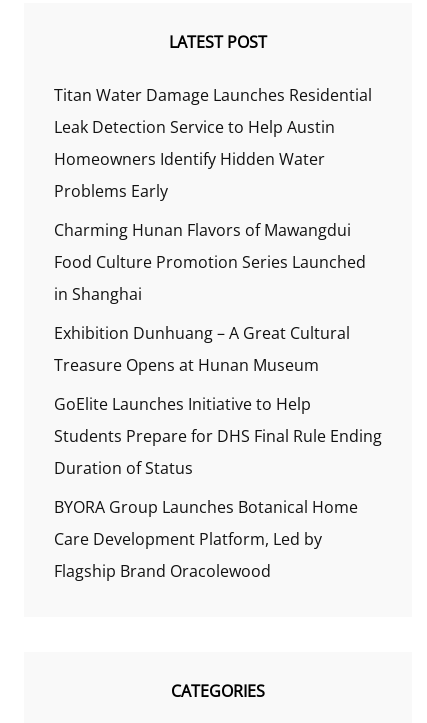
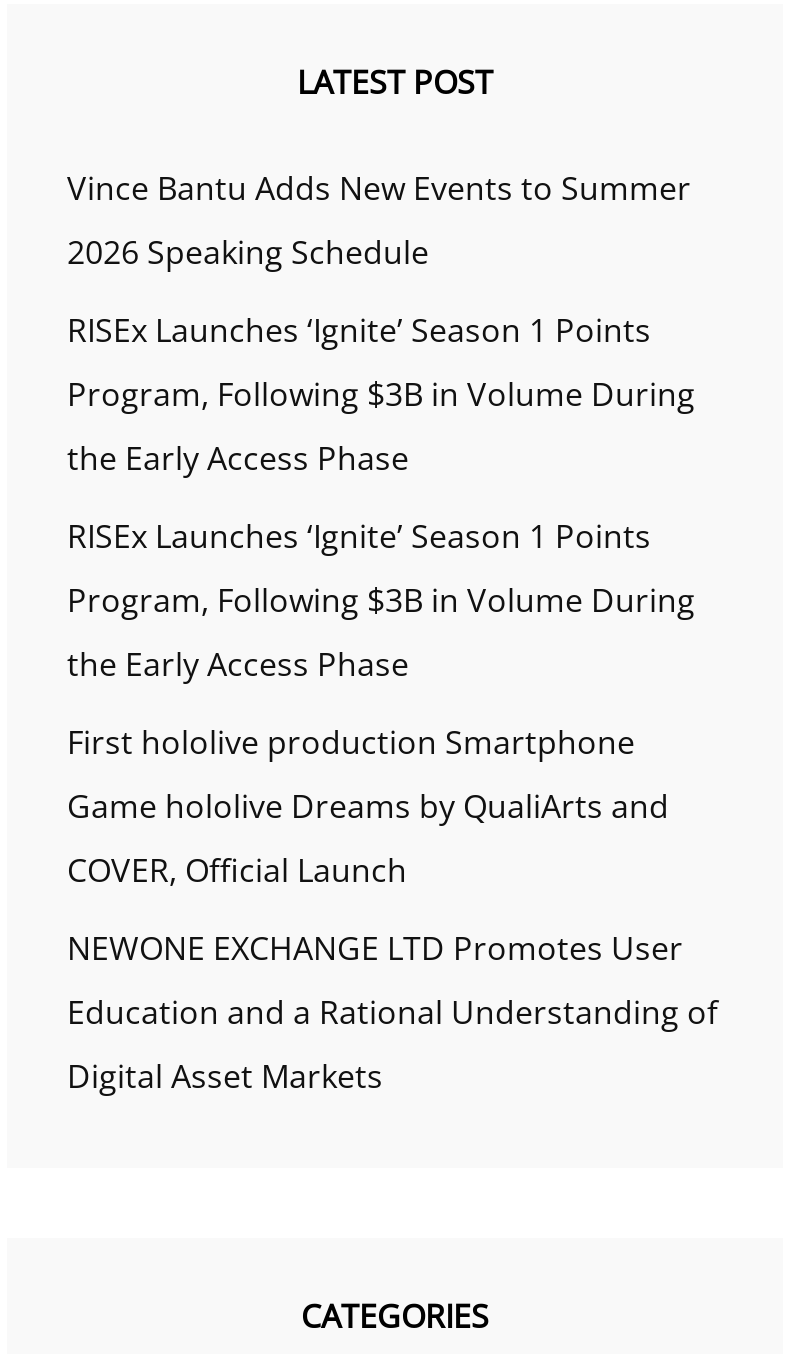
[54,84,382,582] Titan Water Damage Launches Residential | Leak Detection Service to Help Austin | Homeowners Identify Hidden Water | Problems Early | Charming Hunan Flavors of Mawangdui | Food Culture Promotion Series Launched | in Shanghai | Exhibition Dunhuang – A Great Cultural | Treasure Opens at Hunan Museum | GoElite Launches Initiative to Help | Students Prepare for DHS Final Rule Ending | Duration of Status | BYORA Group Launches Botanical Home | Care Development Platform, Led by | Flagship Brand Oracolewood -> [67,165,717,1097] Vince Bantu Adds New Events to Summer | 2026 Speaking Schedule | RISEx Launches ‘Ignite’ Season 1 Points | Program, Following $3B in Volume During | the Early Access Phase | RISEx Launches ‘Ignite’ Season 1 Points | Program, Following $3B in Volume During | the Early Access Phase | First hololive production Smartphone | Game hololive Dreams by QualiArts and | COVER, Official Launch | NEWONE EXCHANGE LTD Promotes User | Education and a Rational Understanding of | Digital Asset Markets

